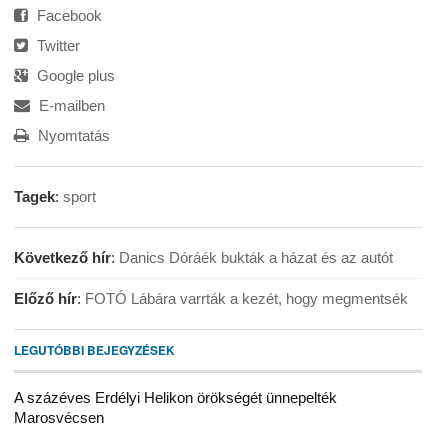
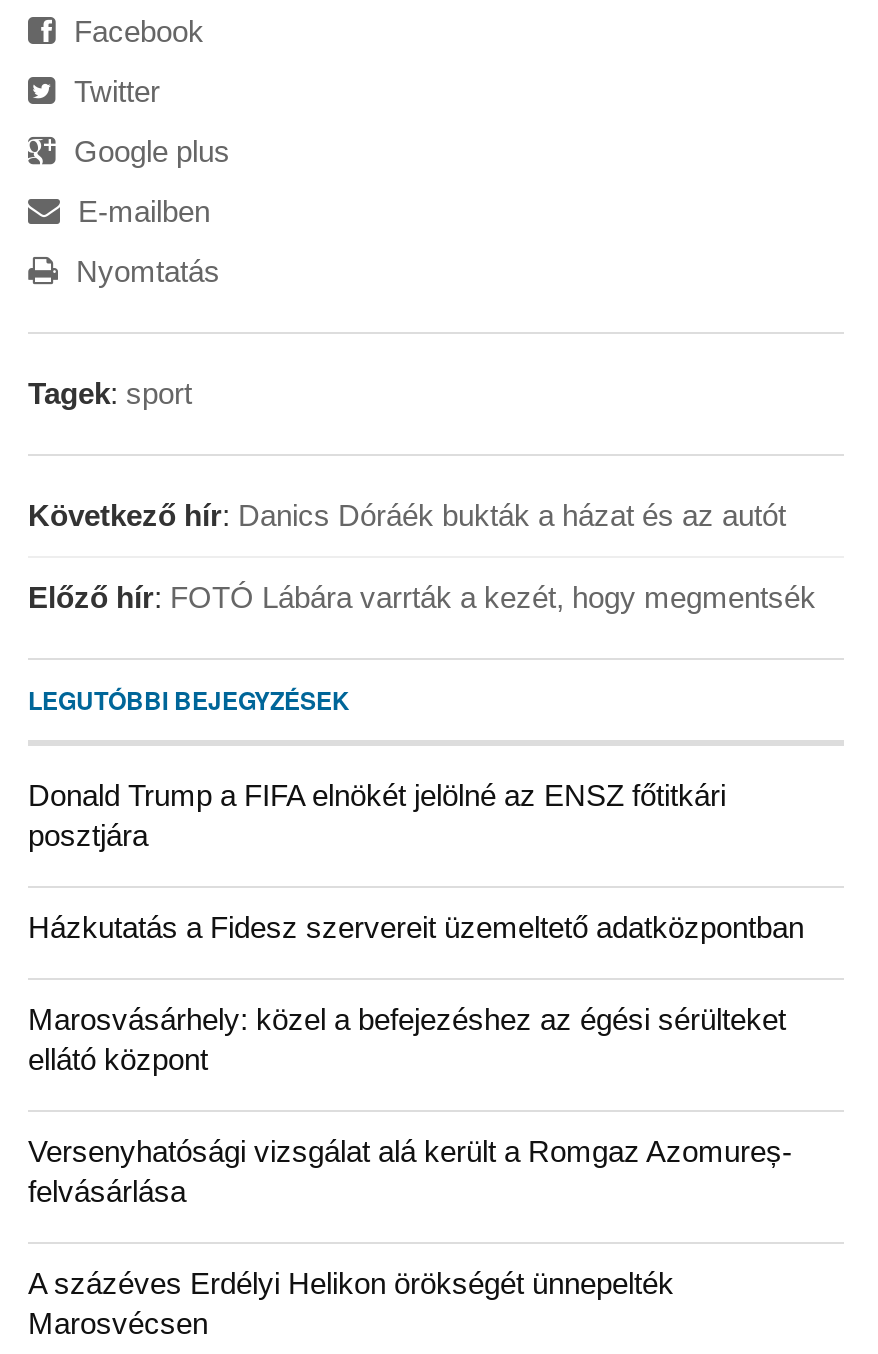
none -> [28,778,804,1208] Donald Trump a FIFA elnökét jelölné az ENSZ főtitkári | posztjára | Házkutatás a Fidesz szervereit üzemeltető adatközpontban | Marosvásárhely: közel a befejezéshez az égési sérülteket | ellátó központ | Versenyhatósági vizsgálat alá került a Romgaz Azomureș- | felvásárlása

